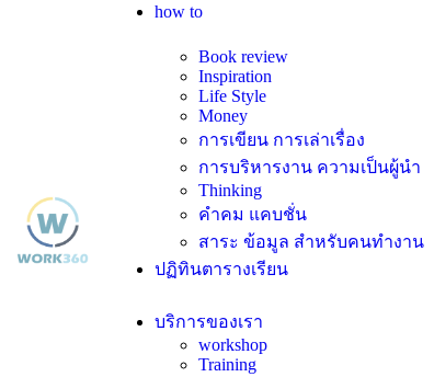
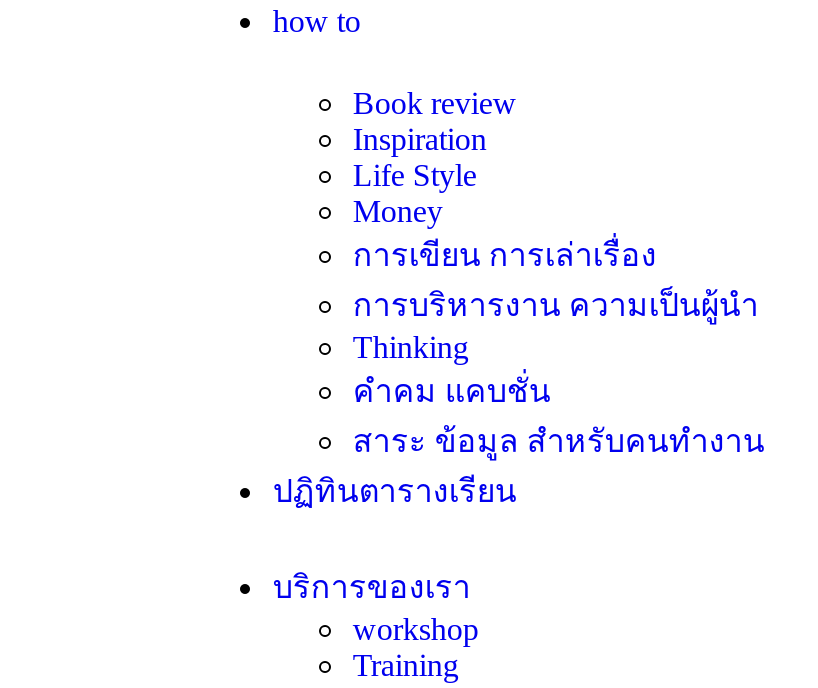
[16,196,89,264] [image] -> none

